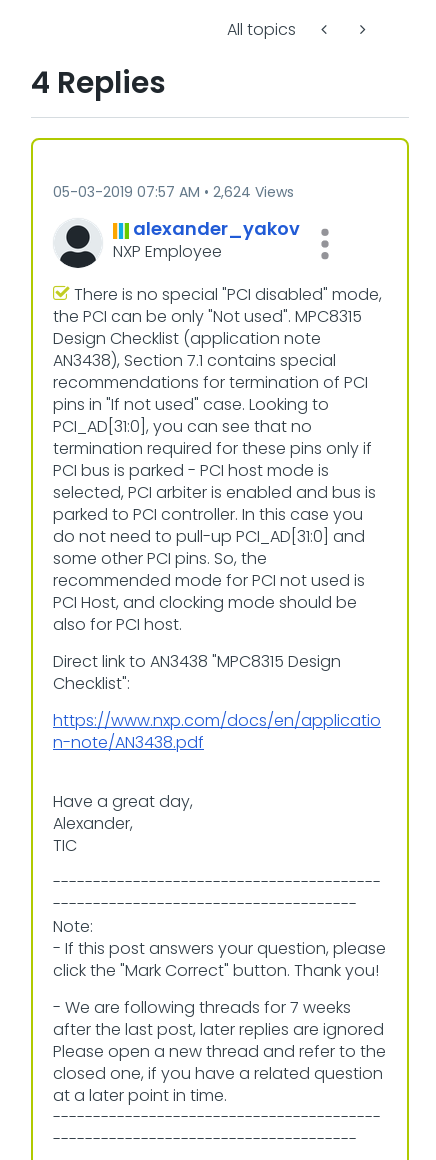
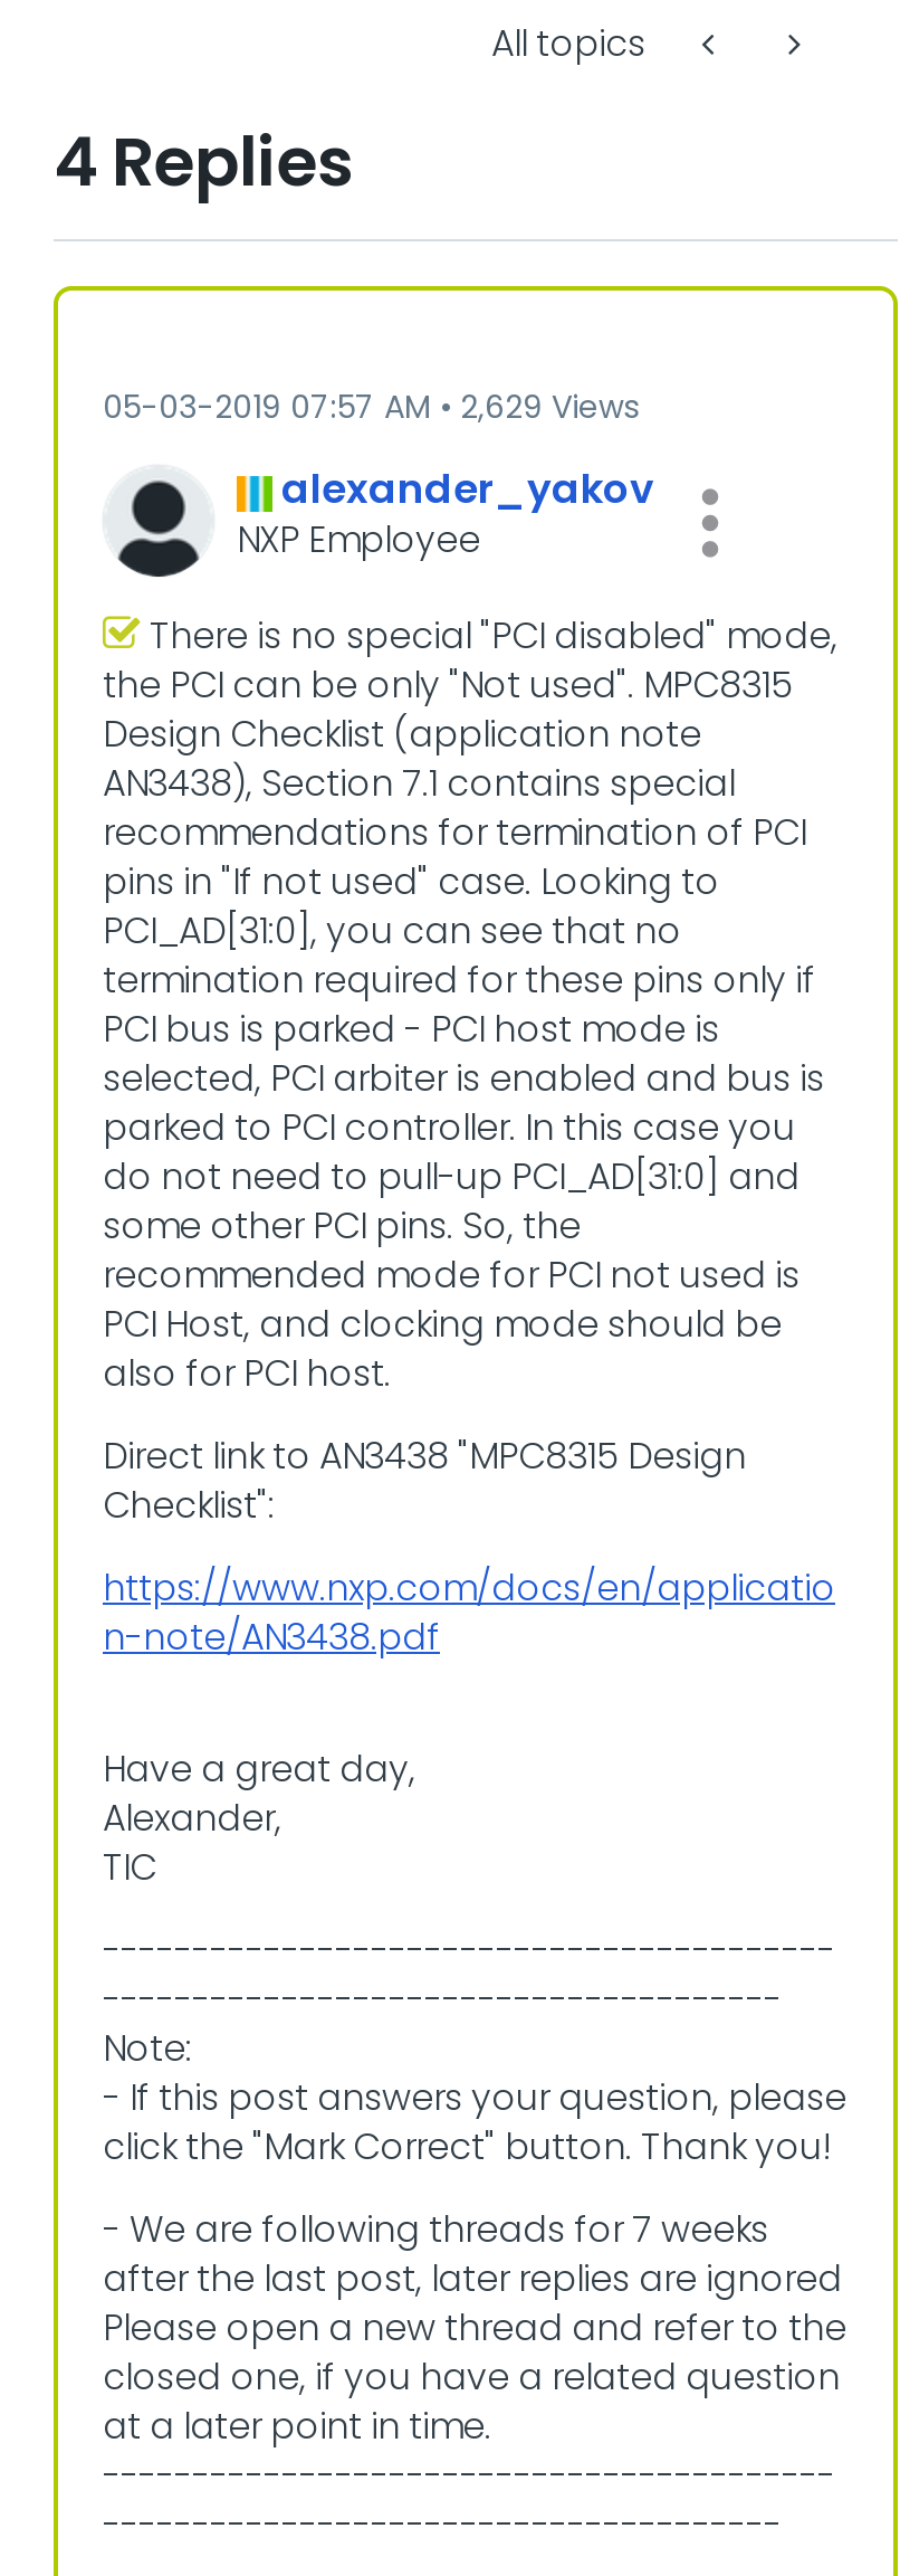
[53,182,294,202] 05-03-2019 07:57 AM 2,624 Views -> [103,384,639,429] 05-03-2019 07:57 AM 2,629 Views

